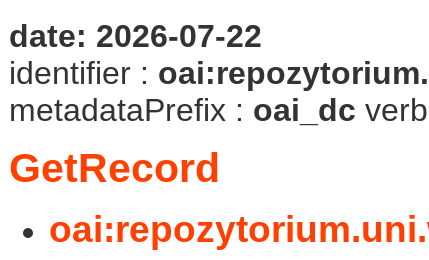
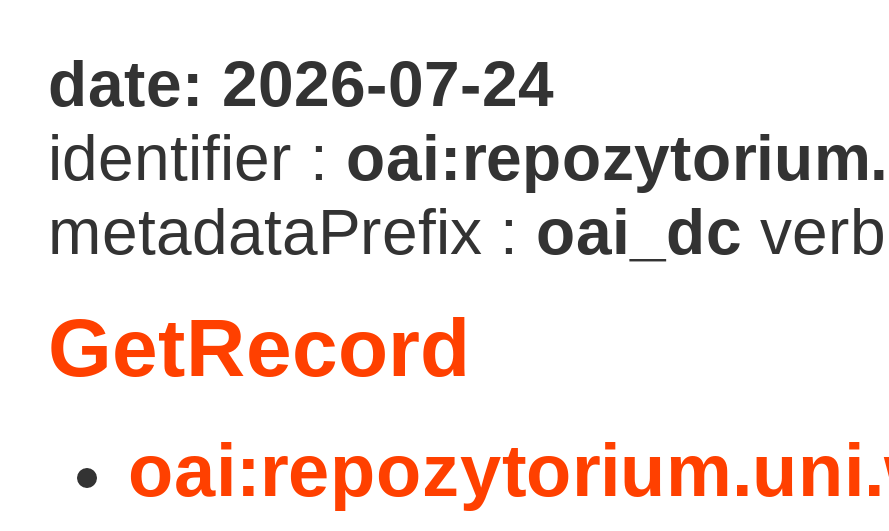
[8,17,261,53] date: 2026-07-22 -> [48,47,554,119] date: 2026-07-24

